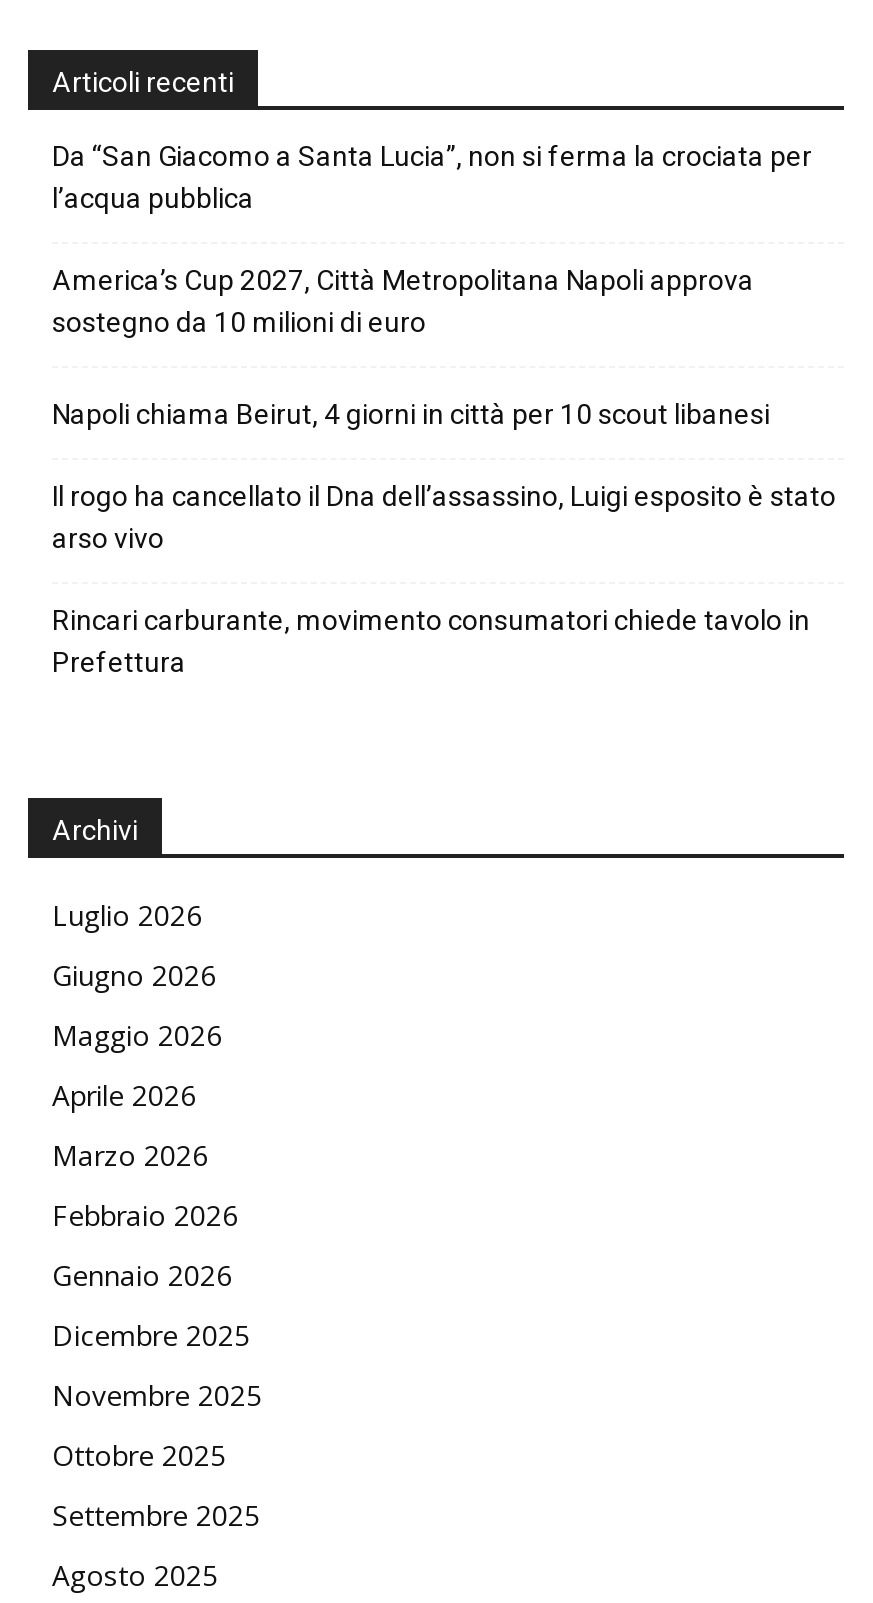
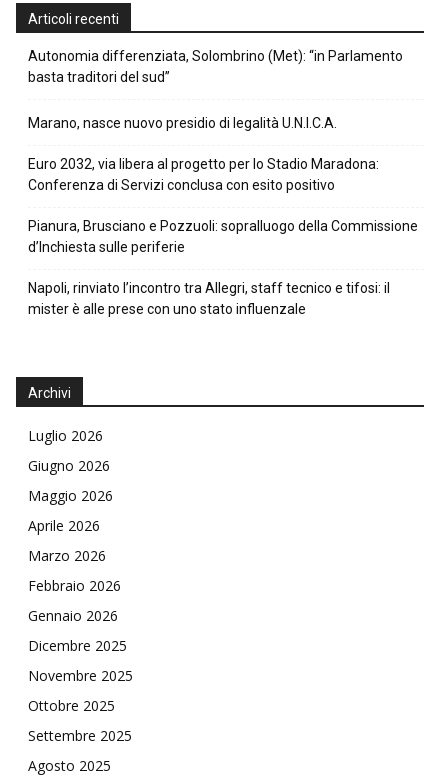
[52,140,812,214] Da “San Giacomo a Santa Lucia”, non si ferma la crociata per | l’acqua pubblica -> [28,48,403,85] Autonomia differenziata, Solombrino (Met): “in Parlamento | basta traditori del sud”
[52,264,754,338] America’s Cup 2027, Città Metropolitana Napoli approva | sostegno da 10 milioni di euro -> [28,115,337,131] Marano, nasce nuovo presidio di legalità U.N.I.C.A.
[52,398,770,430] Napoli chiama Beirut, 4 giorni in città per 10 scout libanesi -> [28,156,379,193] Euro 2032, via libera al progetto per lo Stadio Maradona: | Conferenza di Servizi conclusa con esito positivo
[52,480,836,554] Il rogo ha cancellato il Dna dell’assassino, Luigi esposito è stato | arso vivo -> [28,218,418,255] Pianura, Brusciano e Pozzuoli: sopralluogo della Commissione | d’Inchiesta sulle periferie
[52,604,810,678] Rincari carburante, movimento consumatori chiede tavolo in | Prefettura -> [28,280,390,317] Napoli, rinviato l’incontro tra Allegri, staff tecnico e tifosi: il | mister è alle prese con uno stato influenzale

